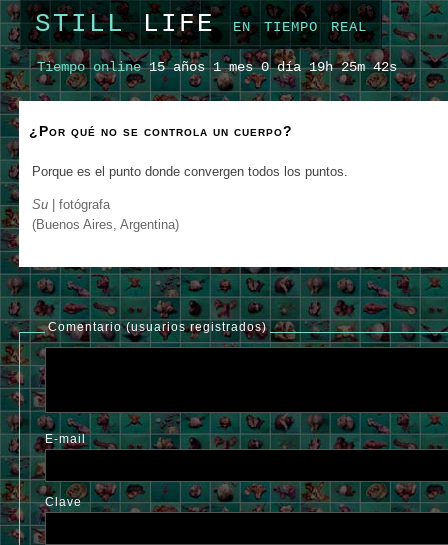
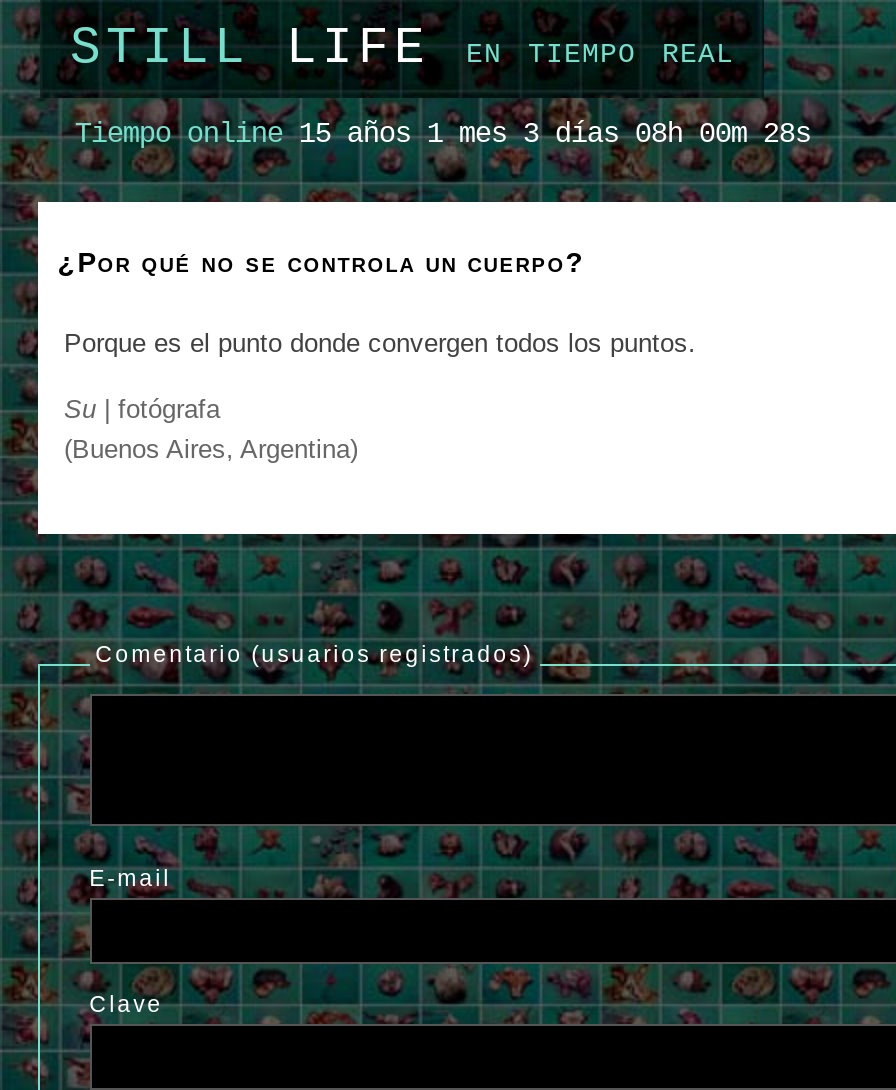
[37,59,397,75] Tiempo online 15 años 1 mes 0 día 19h 25m 42s -> [75,118,811,150] Tiempo online 15 años 1 mes 3 días 08h 00m 28s

